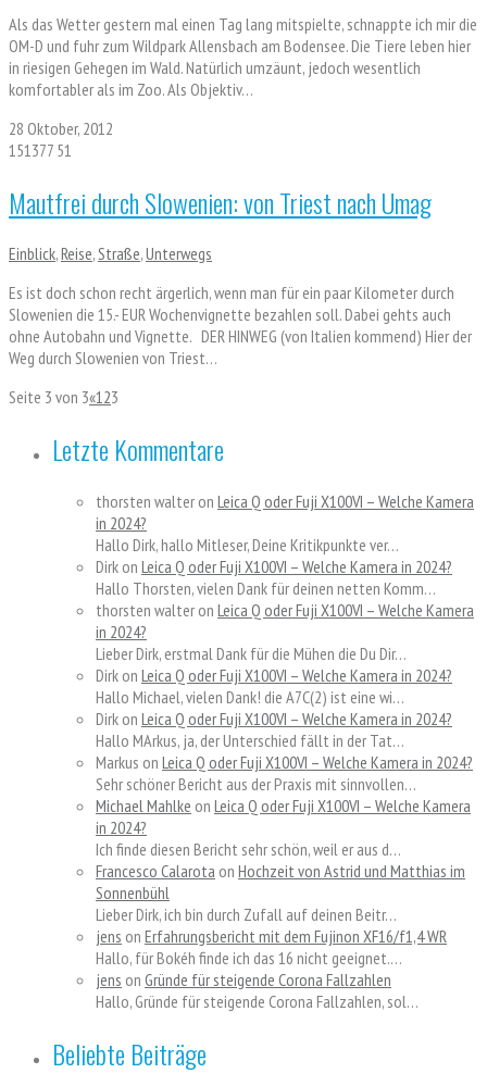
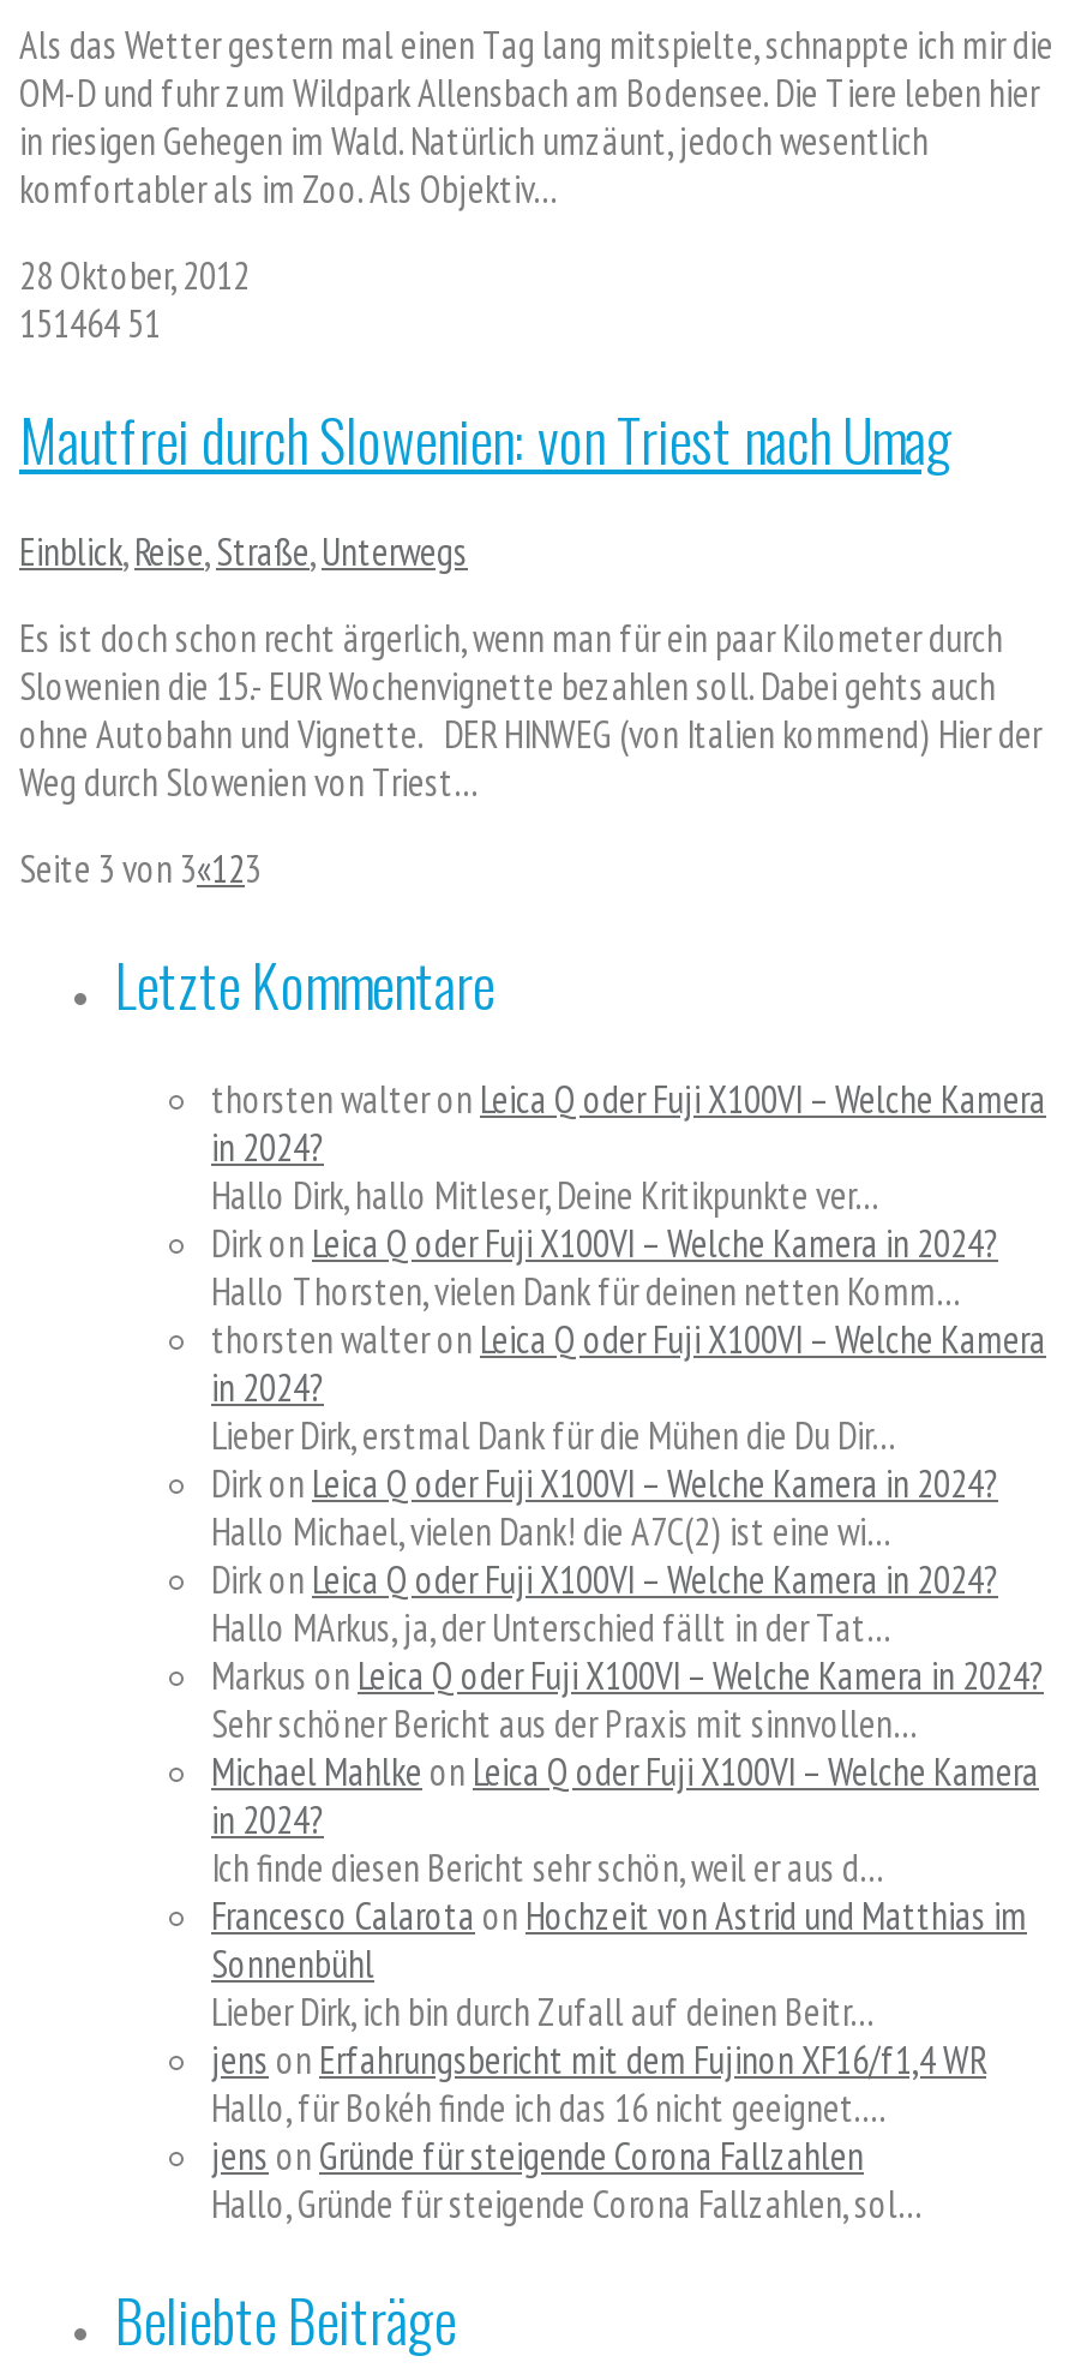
[9,139,72,160] 151377 51 -> [19,298,161,346] 151464 51

